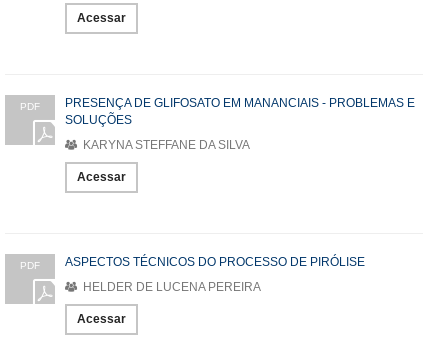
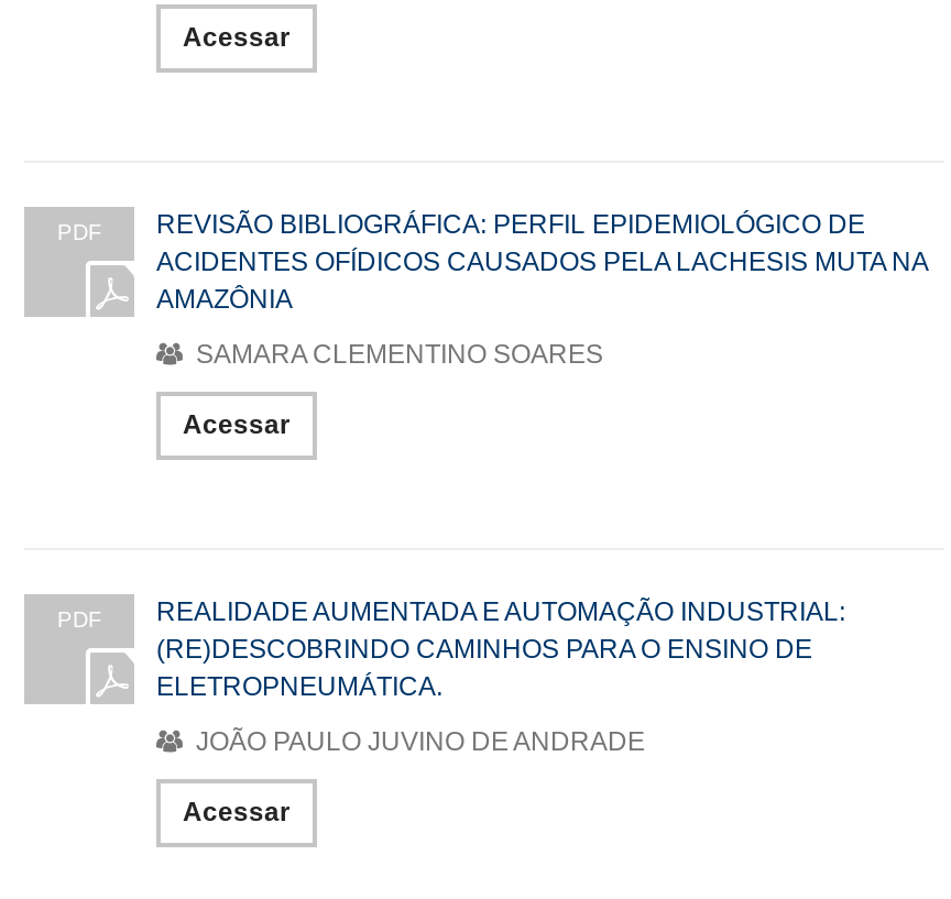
[65,96,415,127] PRESENÇA DE GLIFOSATO EM MANANCIAIS - PROBLEMAS E | SOLUÇÕES -> [156,208,927,314] REVISÃO BIBLIOGRÁFICA: PERFIL EPIDEMIOLÓGICO DE | ACIDENTES OFÍDICOS CAUSADOS PELA LACHESIS MUTA NA | AMAZÔNIA
[80,138,250,152] KARYNA STEFFANE DA SILVA -> [189,338,603,369] SAMARA CLEMENTINO SOARES
[65,255,365,269] ASPECTOS TÉCNICOS DO PROCESSO DE PIRÓLISE -> [156,596,845,701] REALIDADE AUMENTADA E AUTOMAÇÃO INDUSTRIAL: | (RE)DESCOBRINDO CAMINHOS PARA O ENSINO DE | ELETROPNEUMÁTICA.
[80,280,261,294] HELDER DE LUCENA PEREIRA -> [189,726,645,756] JOÃO PAULO JUVINO DE ANDRADE

